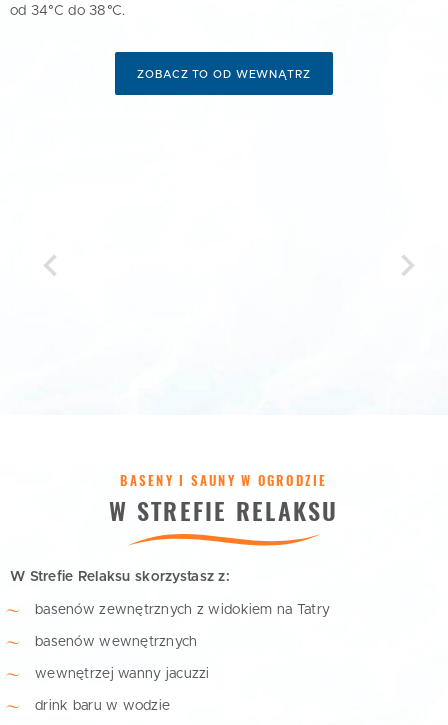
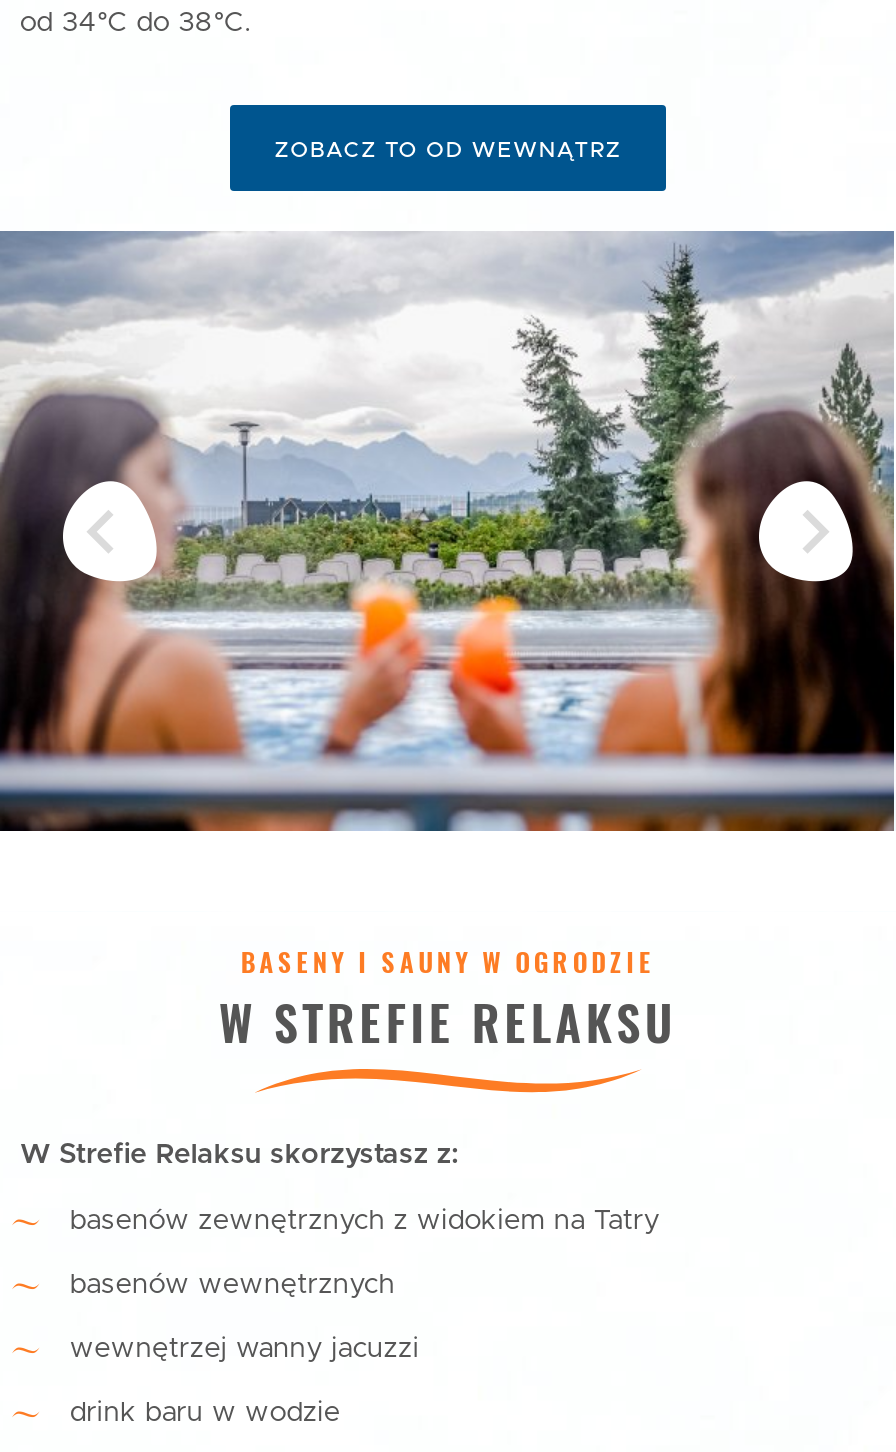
none -> [6,230,890,834] [image]

